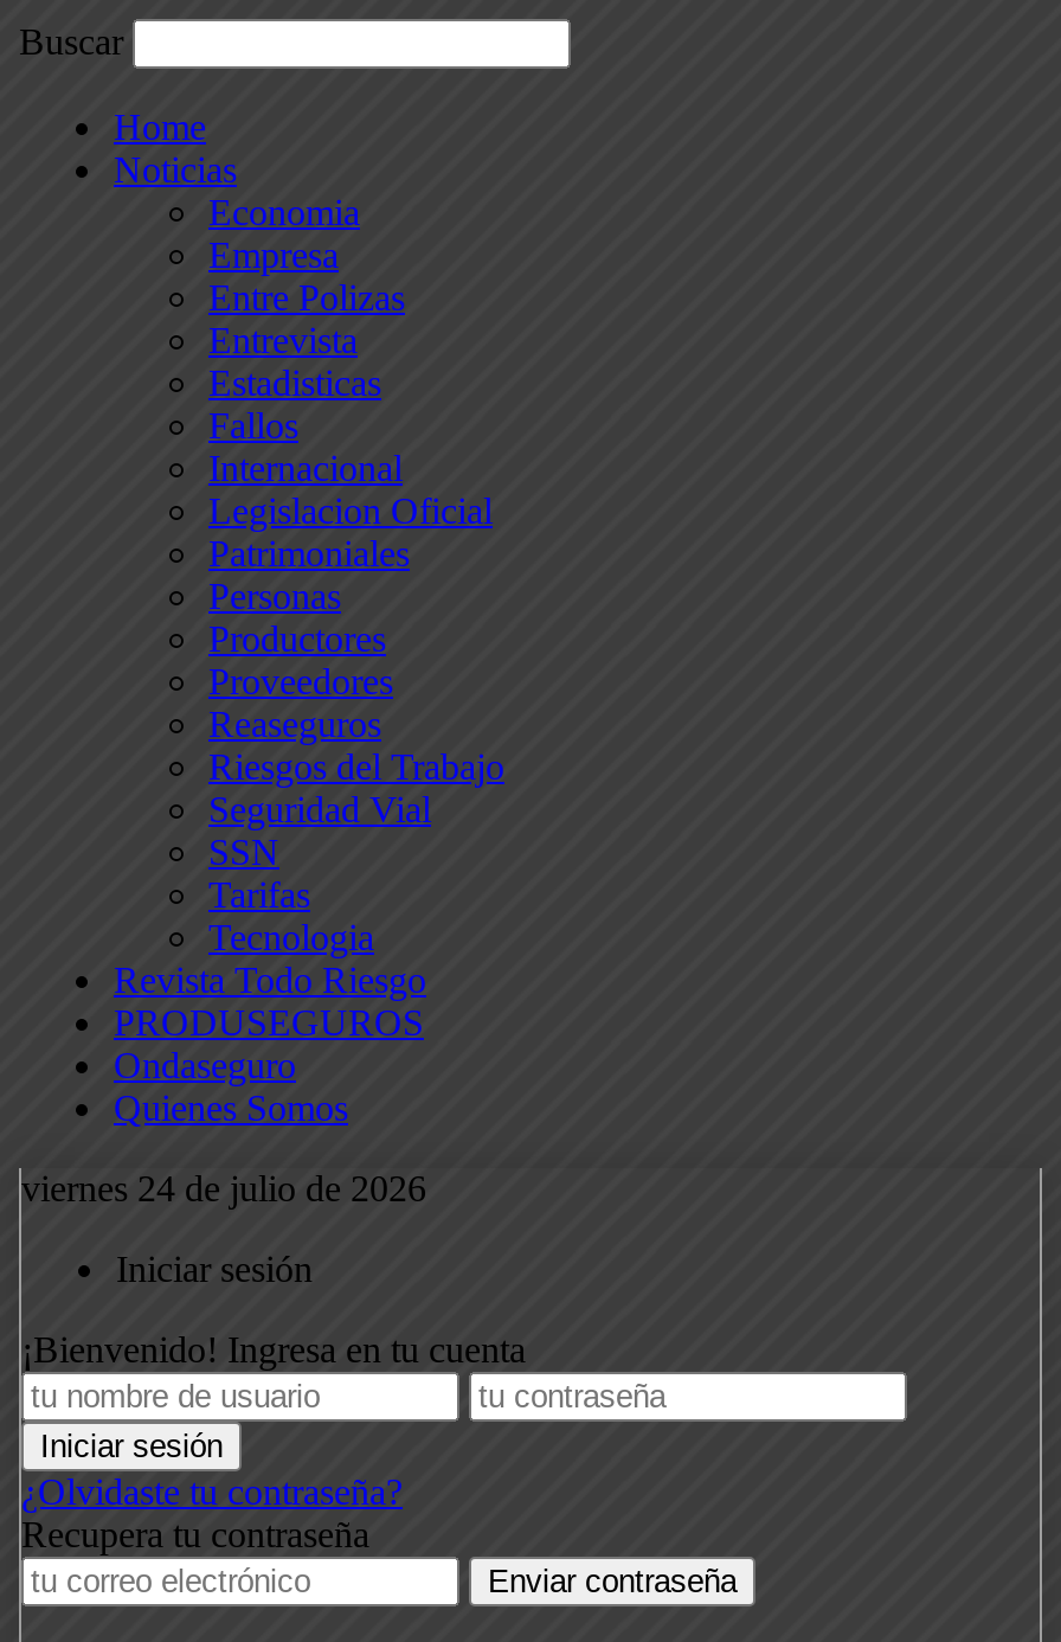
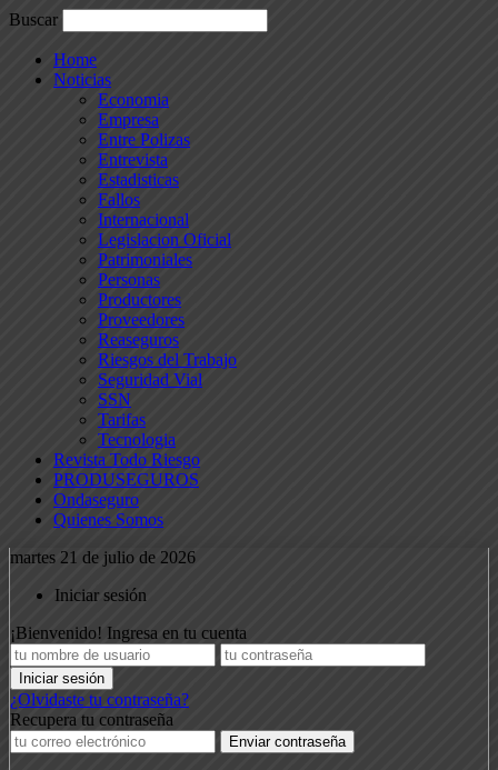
[21,1168,426,1208] viernes 24 de julio de 2026 -> [10,548,196,567] martes 21 de julio de 2026

